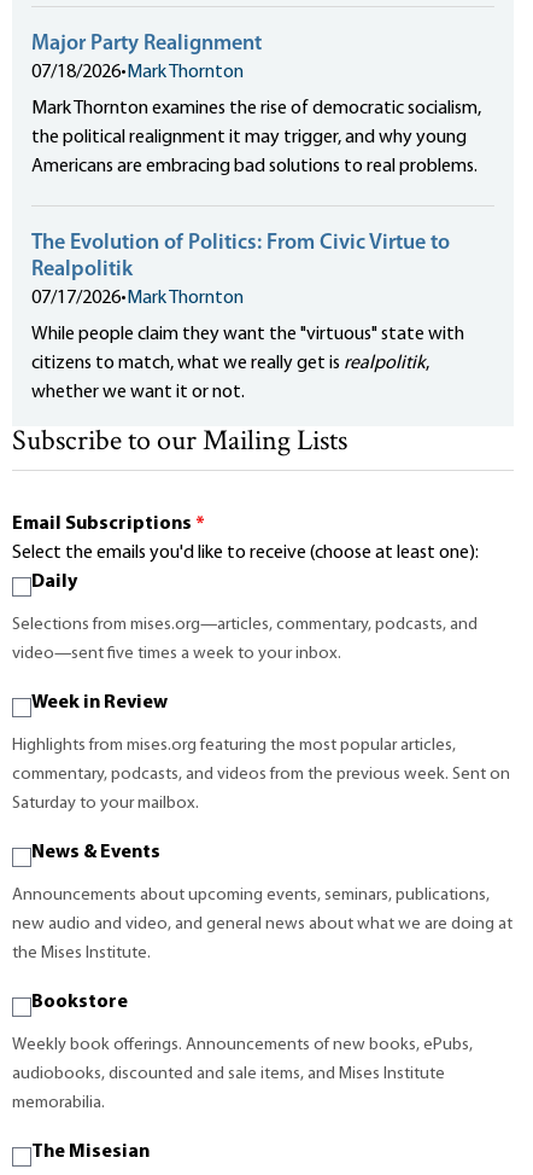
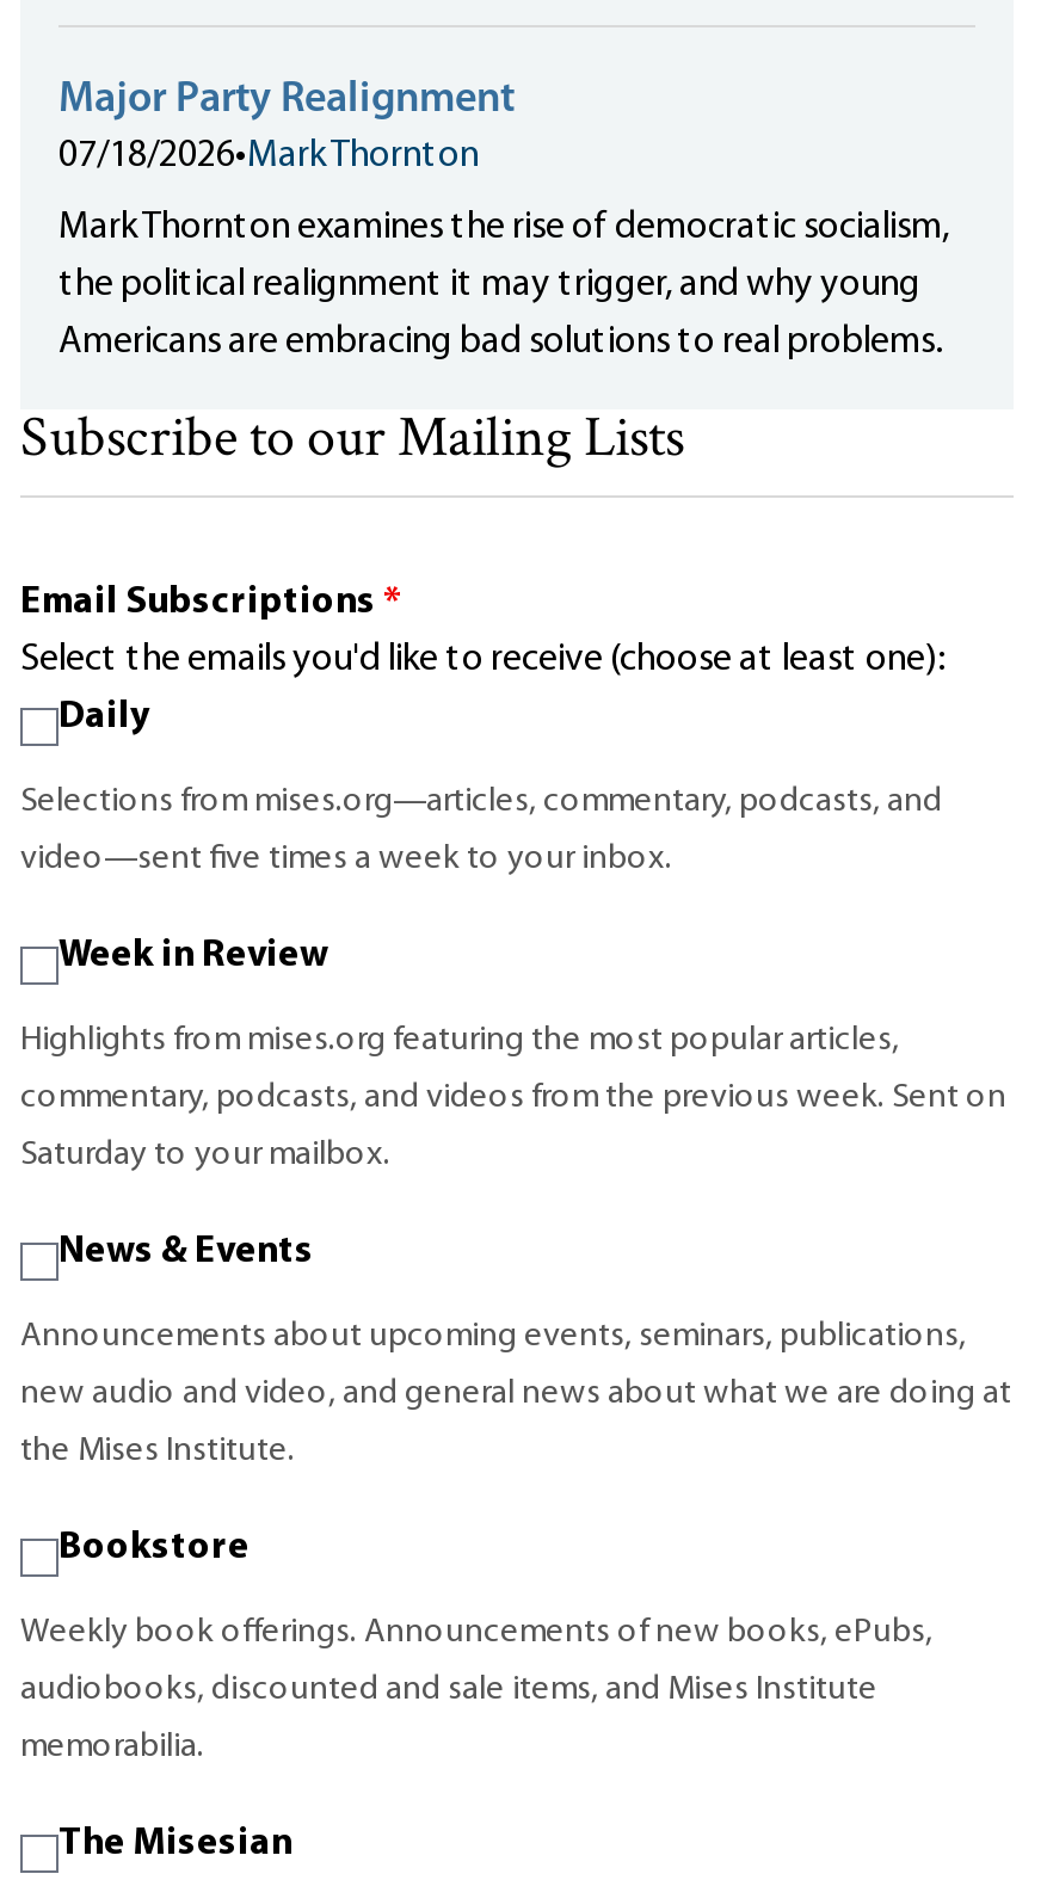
[31,232,464,403] The Evolution of Politics: From Civic Virtue to | Realpolitik | 07/17/2026• Mark Thornton | While people claim they want the "virtuous" state with | citizens to match, what we really get is realpolitik, | whether we want it or not. -> none

